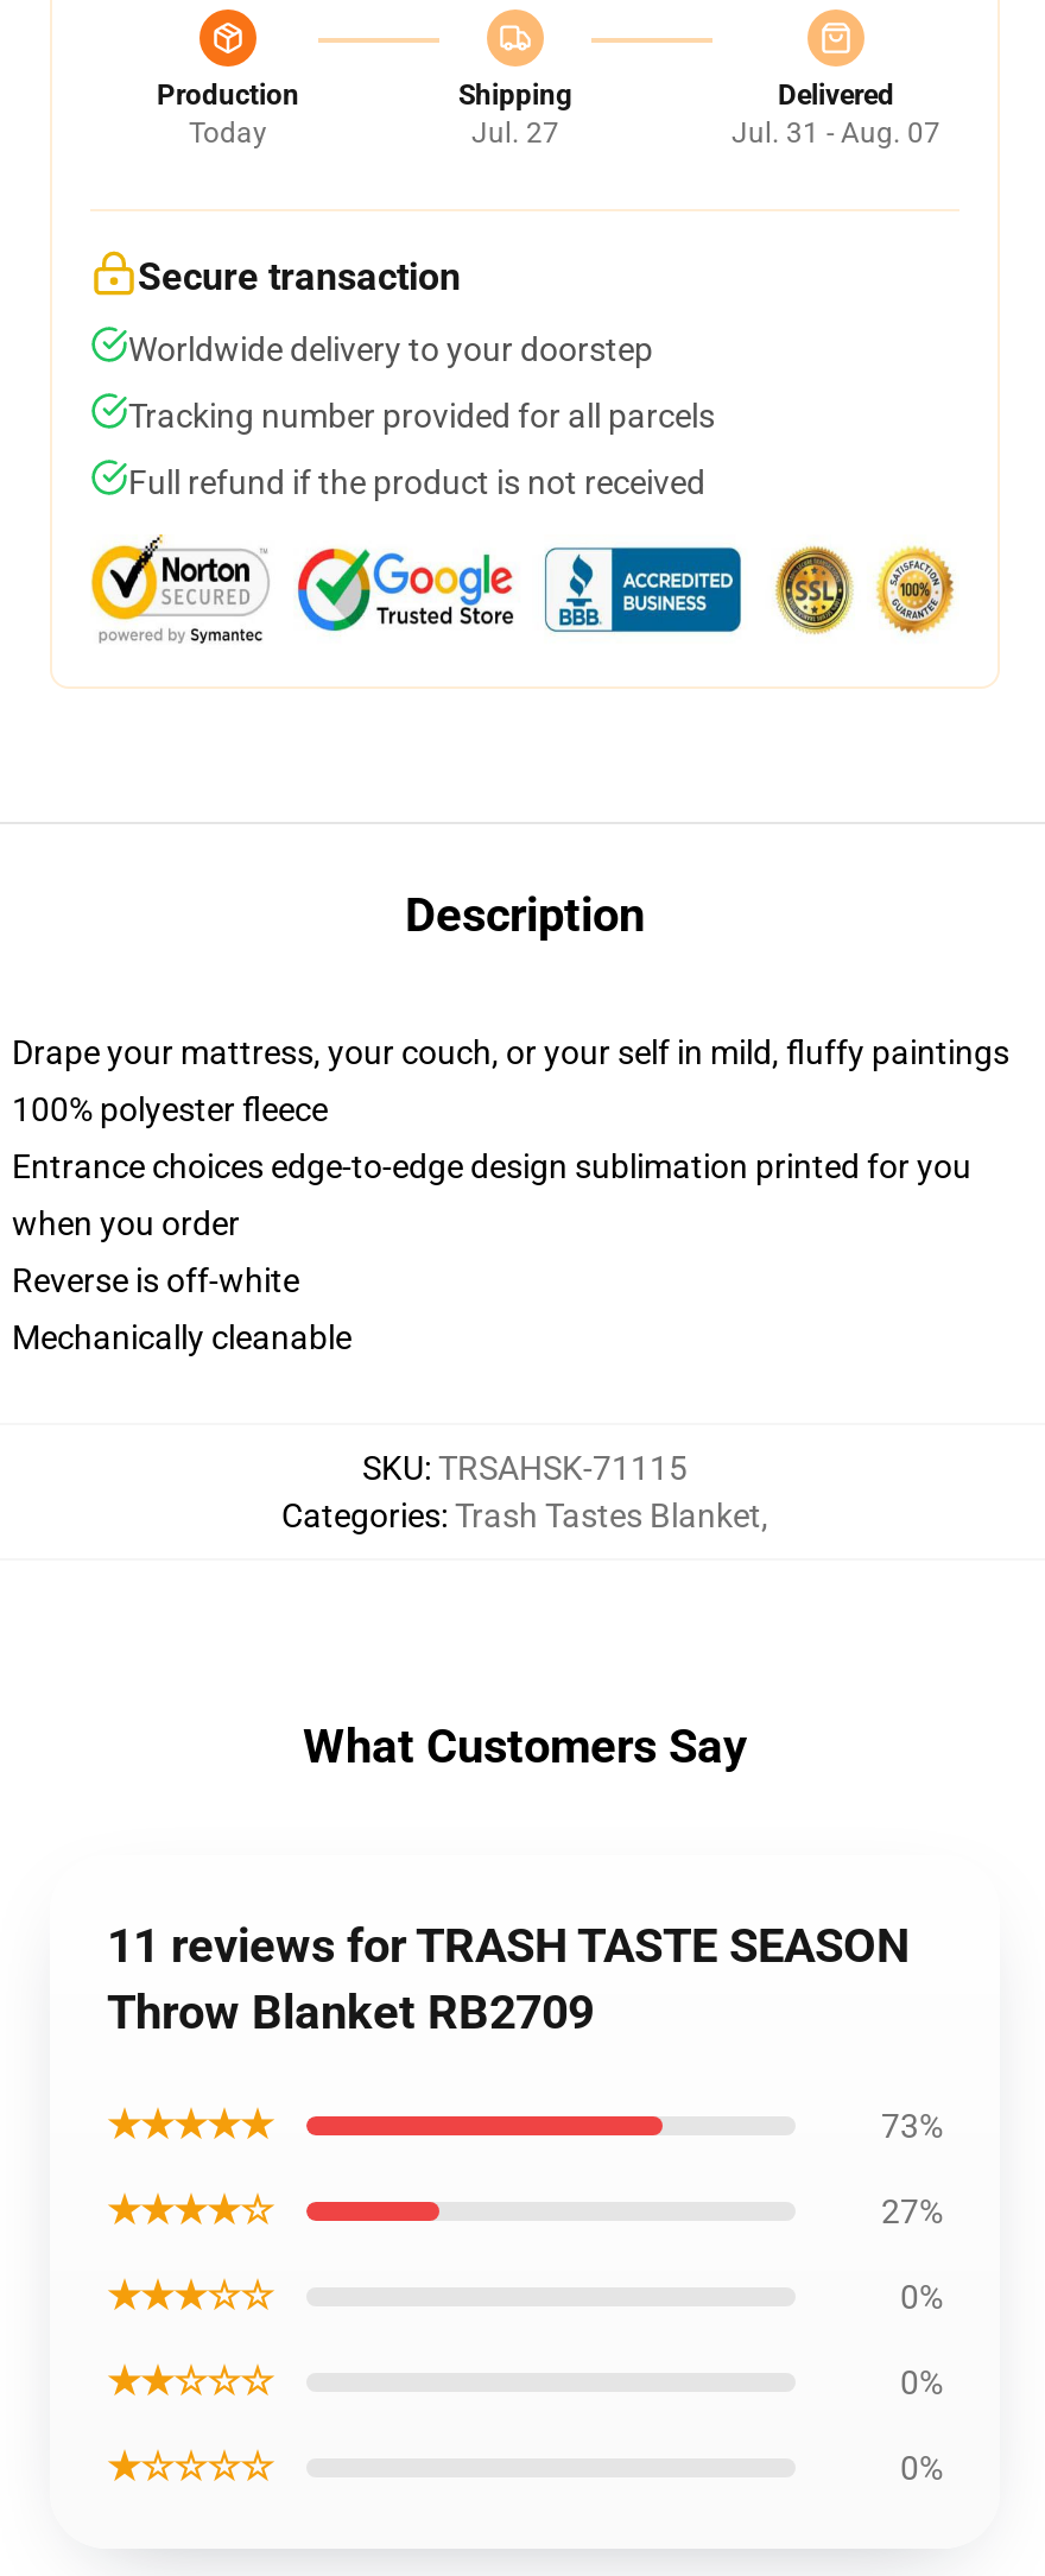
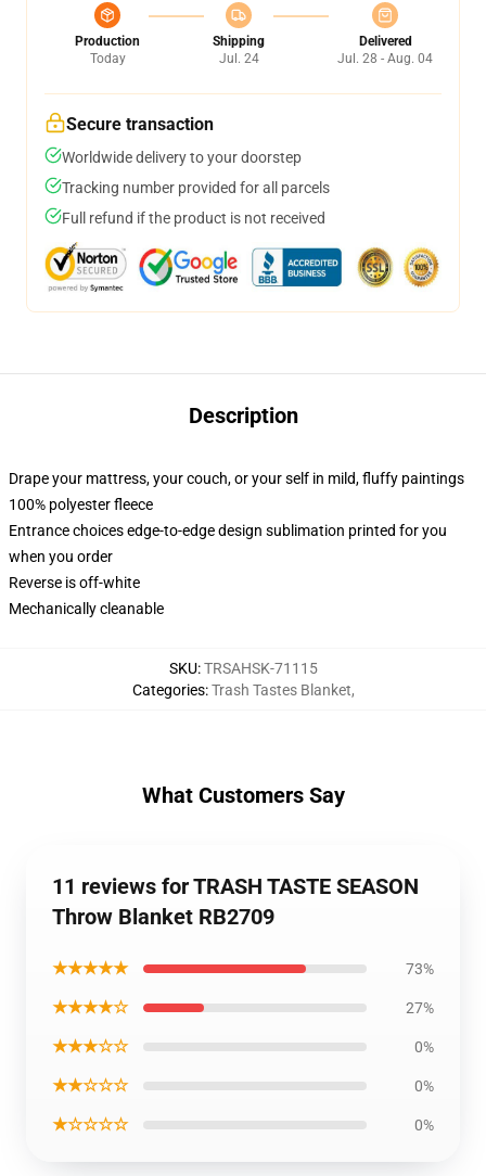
[471,116,559,150] Jul. 27 -> [219,51,259,66] Jul. 24
[731,116,940,150] Jul. 31 - Aug. 07 -> [337,51,433,66] Jul. 28 - Aug. 04

